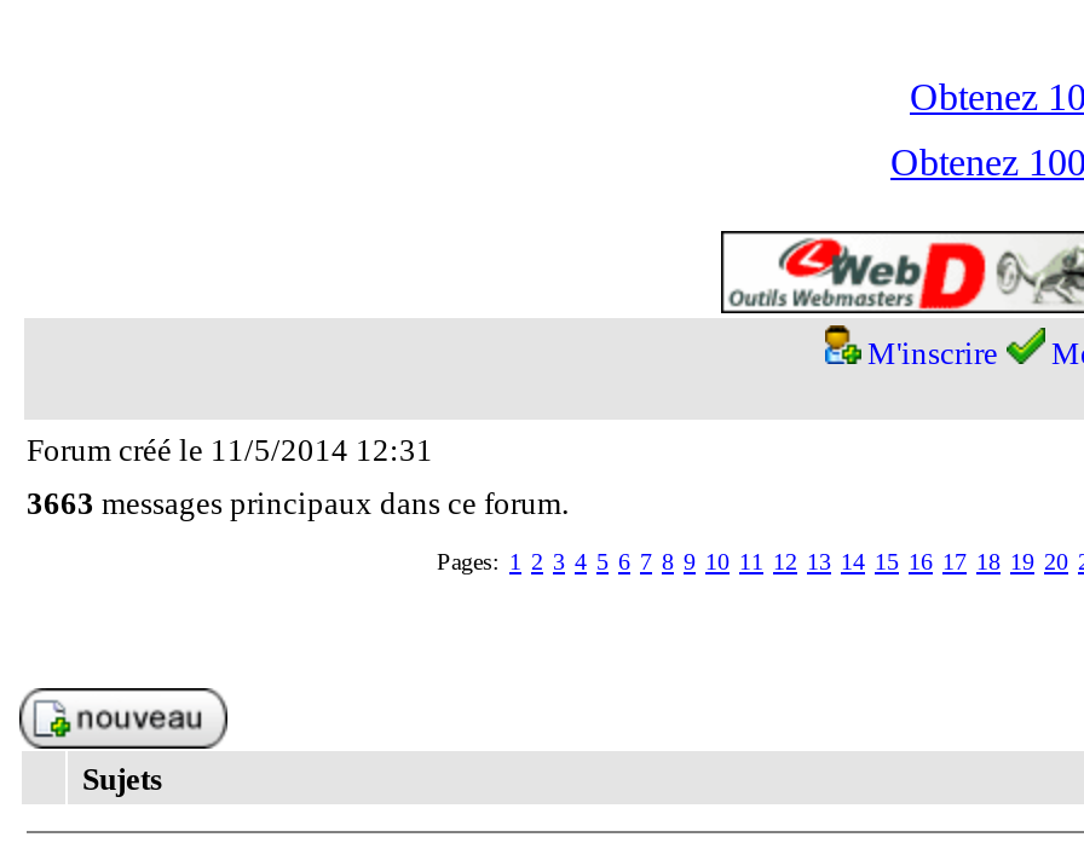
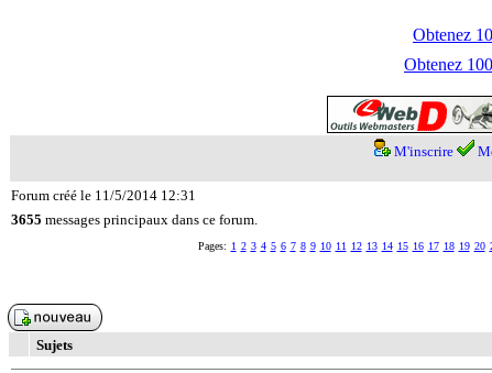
[27,485,569,522] 3663 messages principaux dans ce forum. -> [11,211,258,228] 3655 messages principaux dans ce forum.

